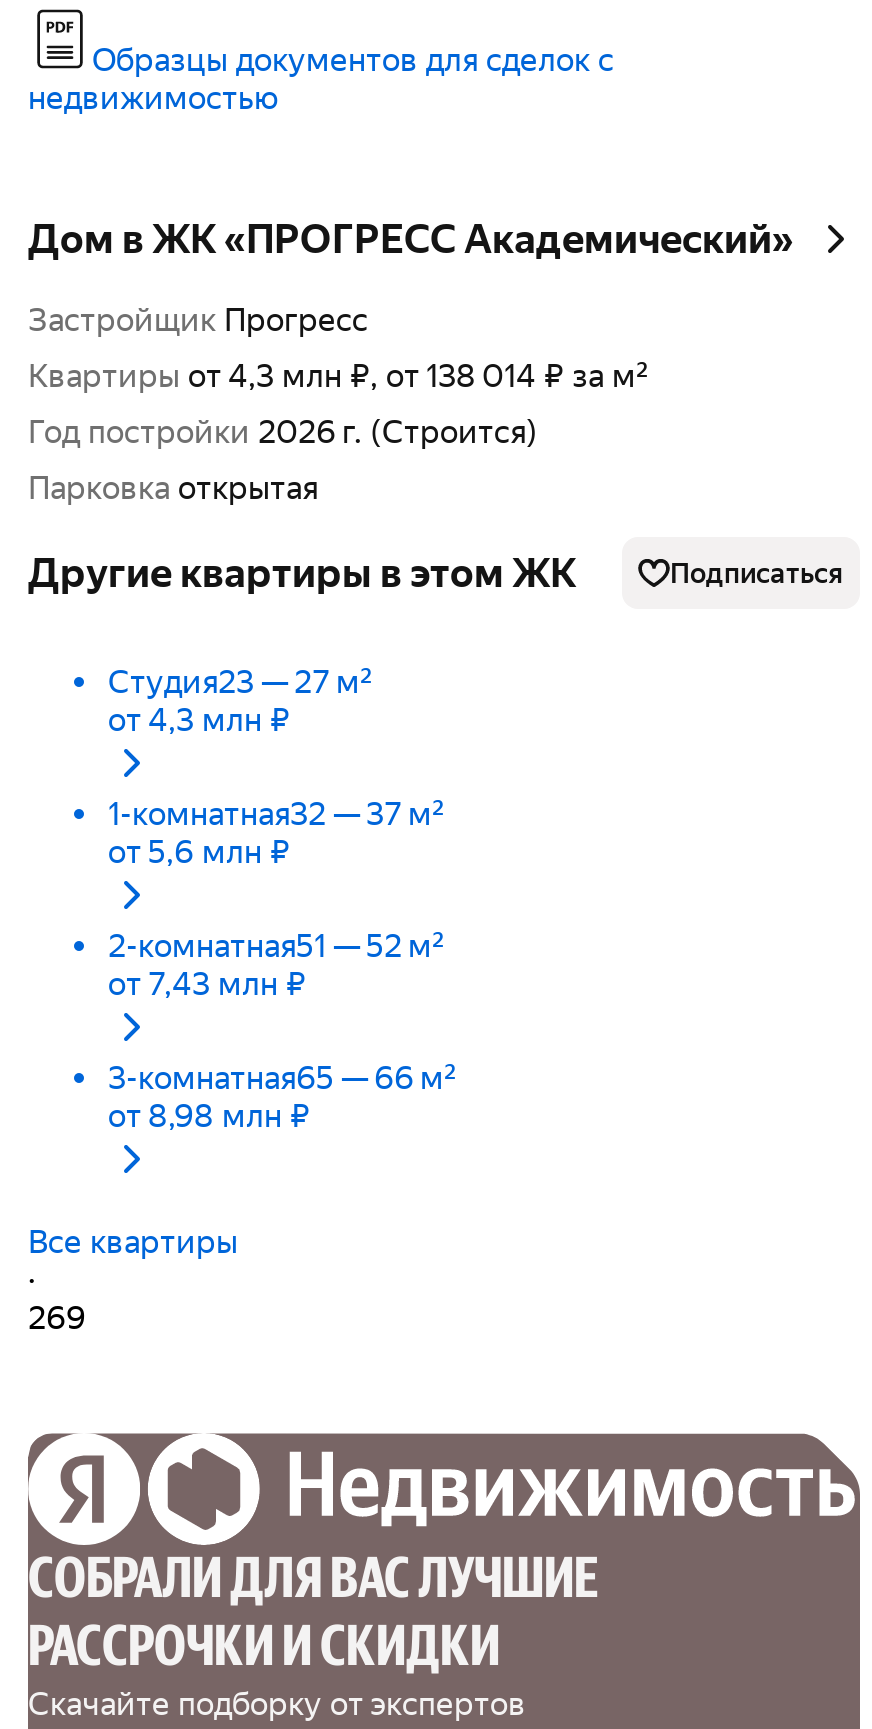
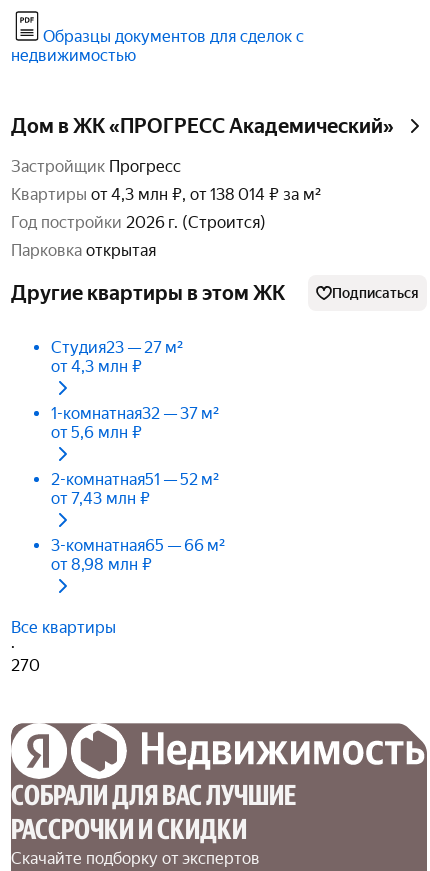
[28,1299,86,1337] 269 -> [11,656,40,675] 270

